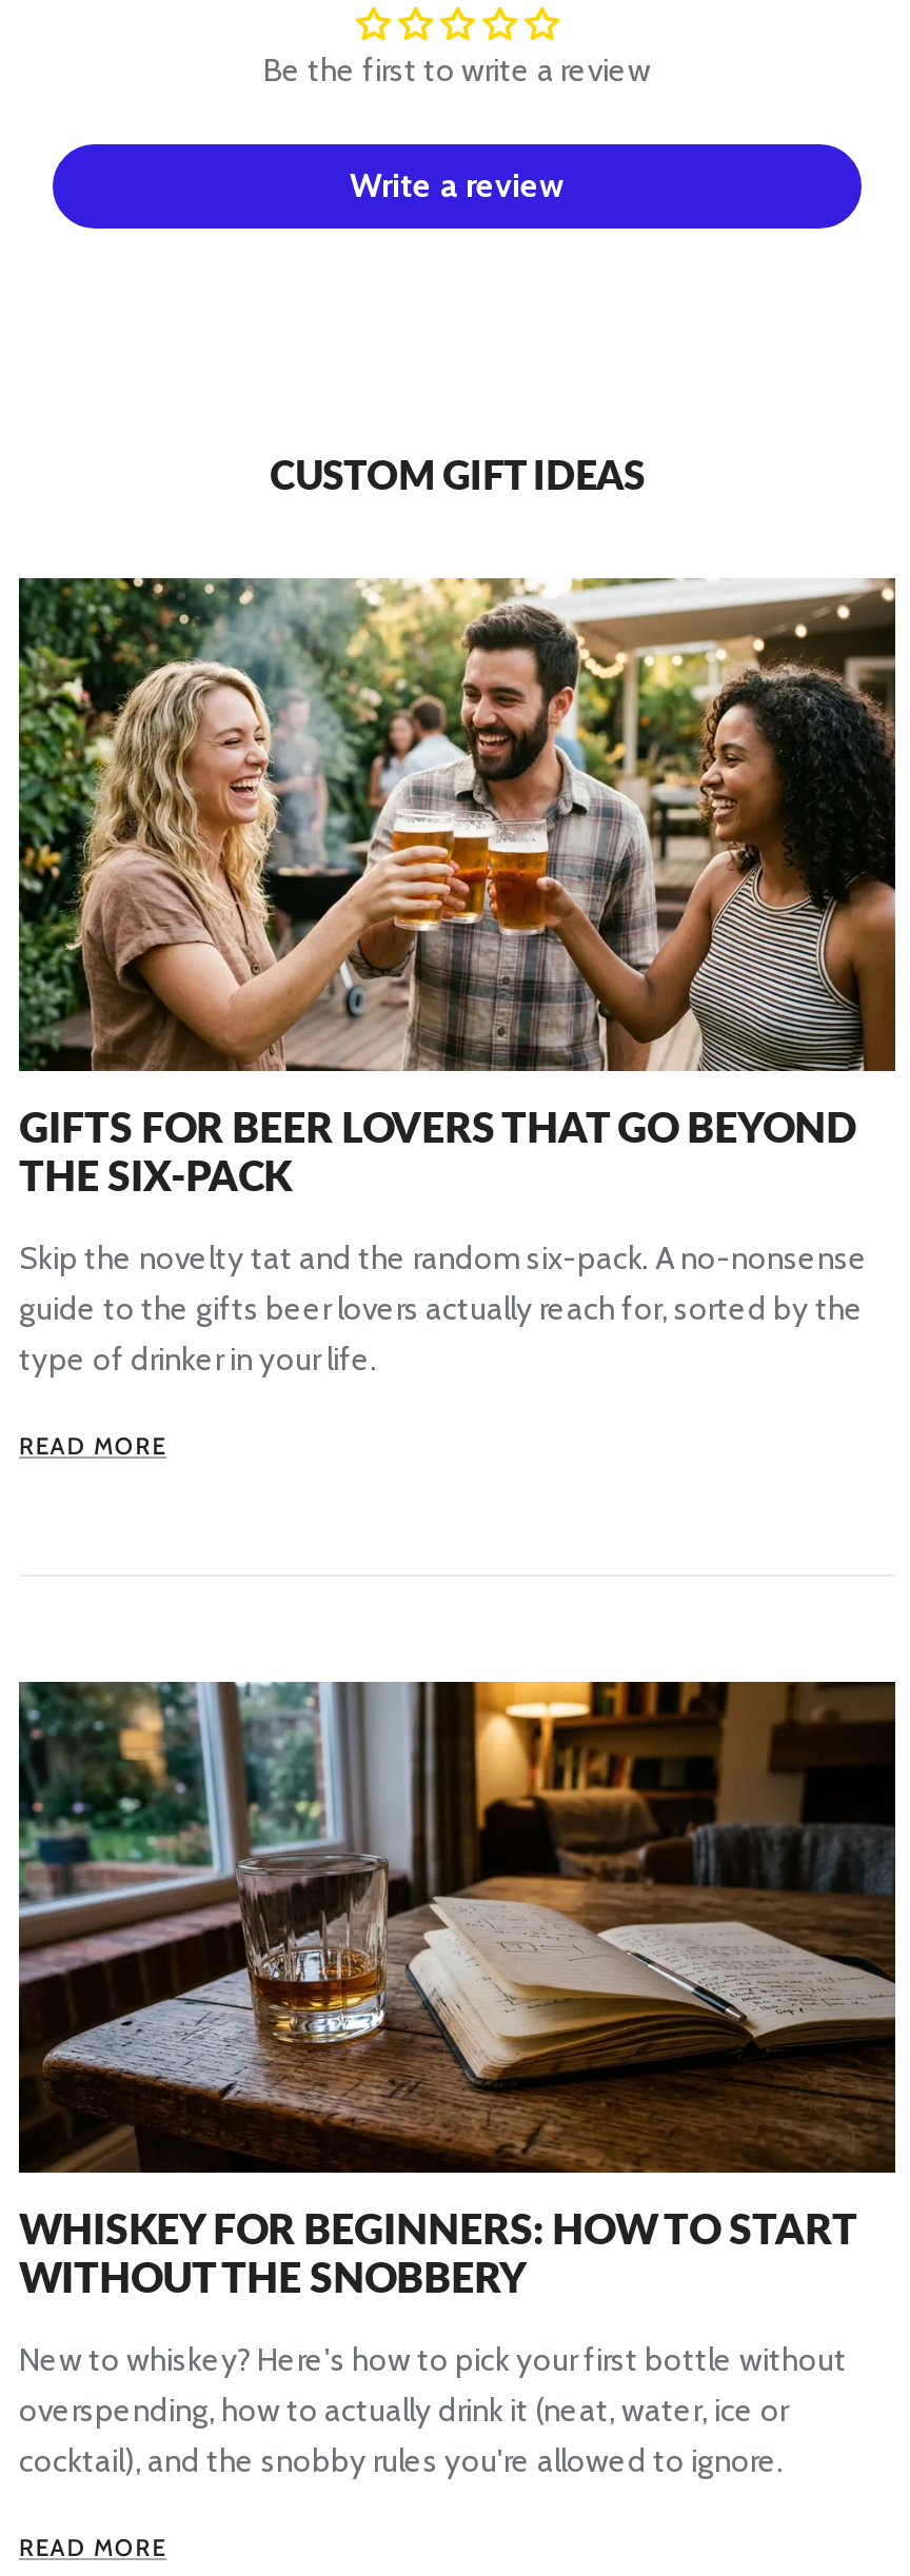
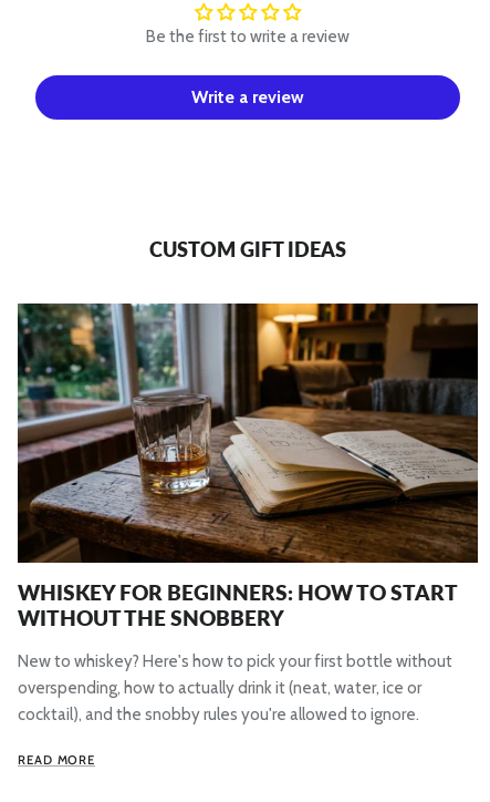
[17,576,897,1460] [image] | GIFTS FOR BEER LOVERS THAT GO BEYOND | THE SIX-PACK | Skip the novelty tat and the random six-pack. A no-nonsense | guide to the gifts beer lovers actually reach for, sorted by the | type of drinker in your life. | READ MORE -> none

